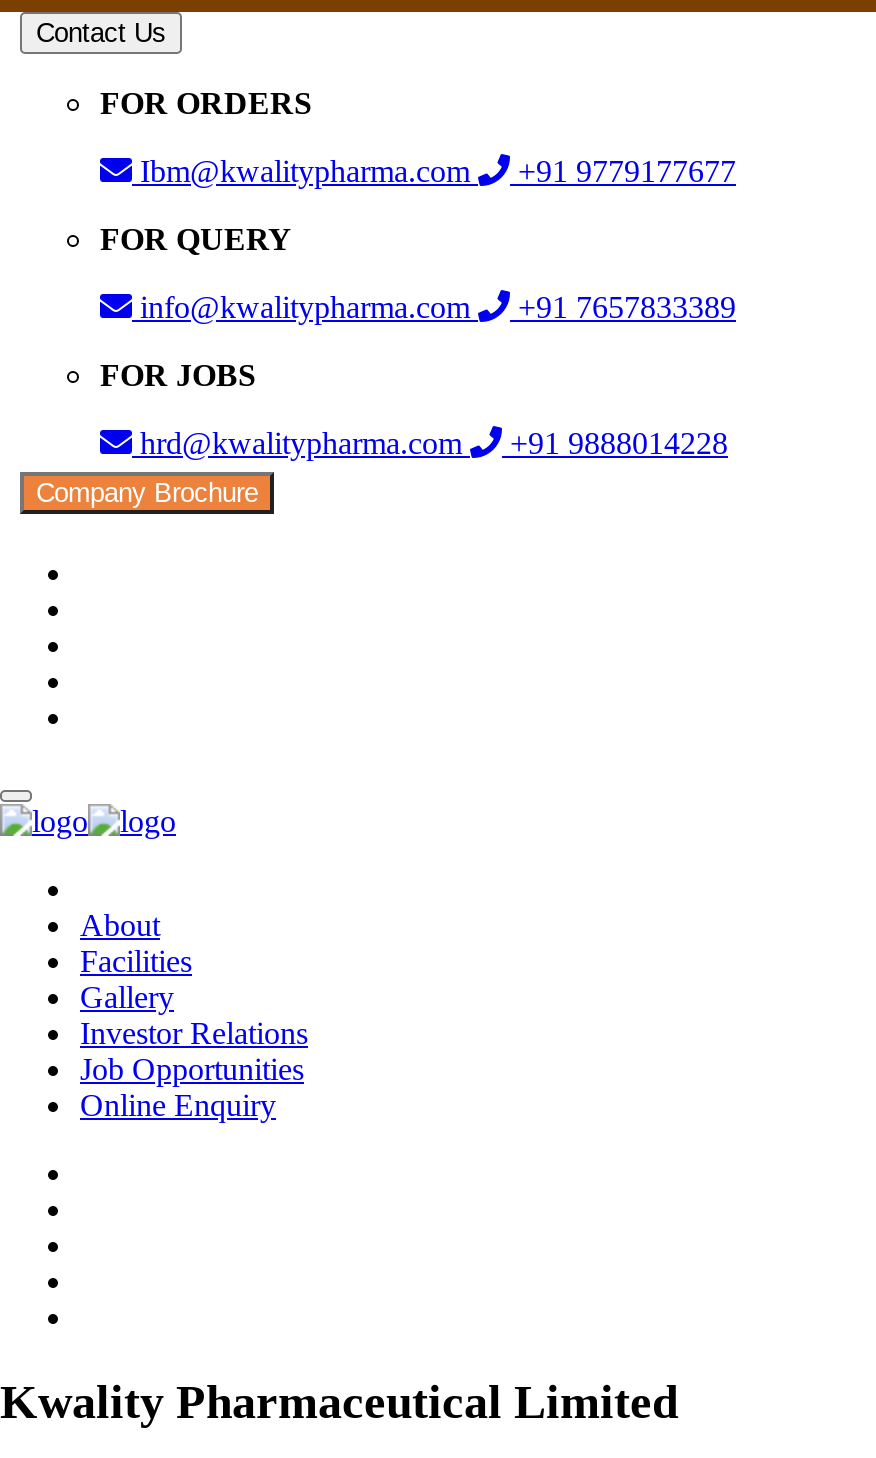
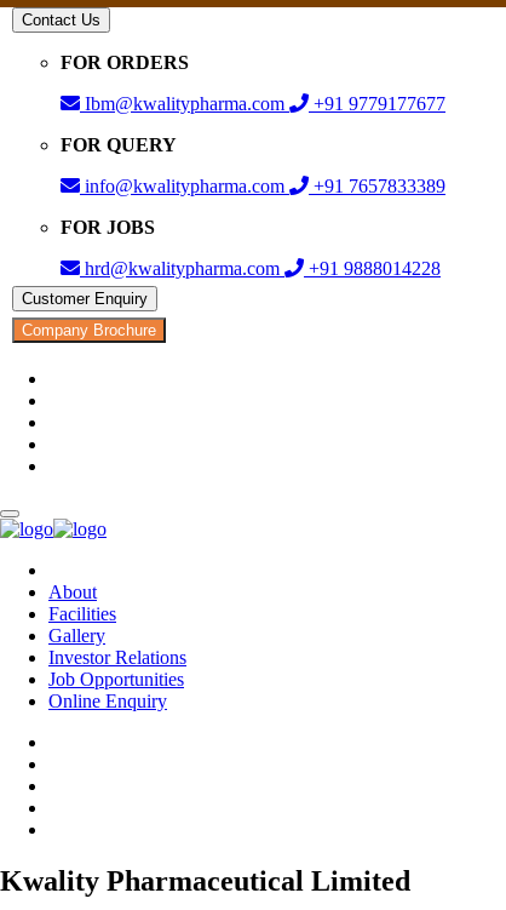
none -> [22,290,148,308] Customer Enquiry

